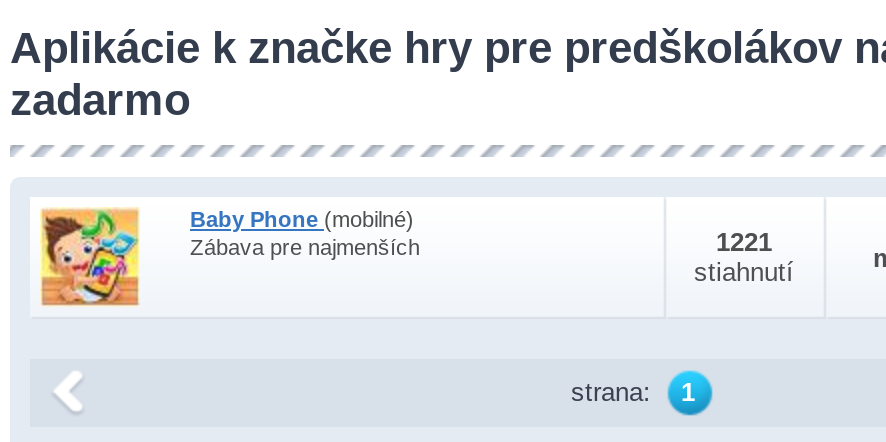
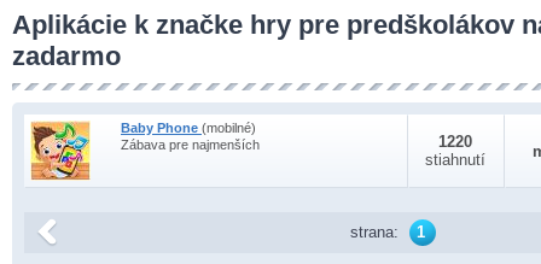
[716,227,772,257] 1221 -> [438,133,472,151] 1220

